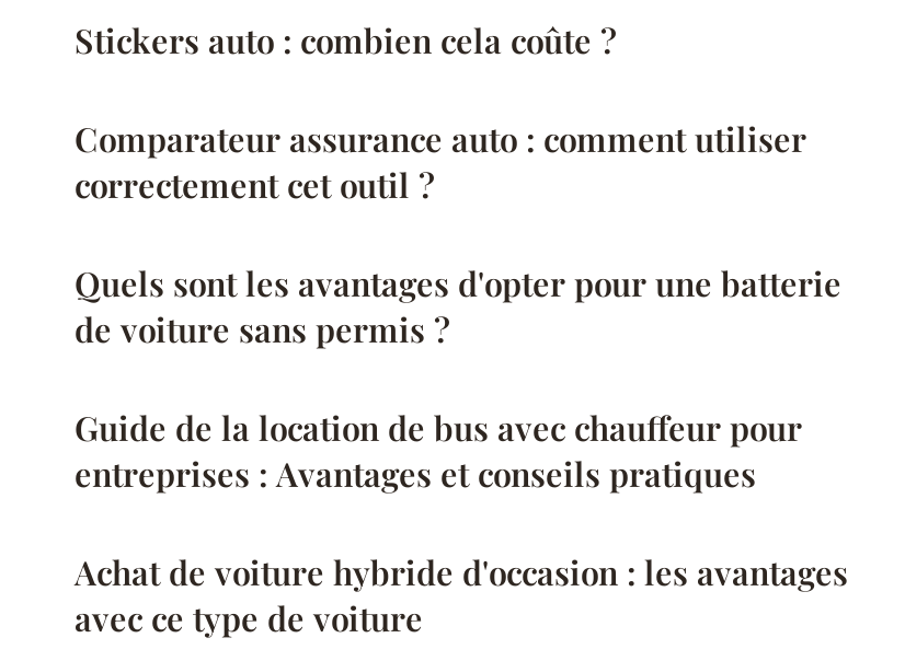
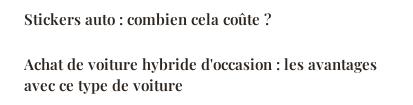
[75,116,841,494] Comparateur assurance auto : comment utiliser | correctement cet outil ? | Quels sont les avantages d'opter pour une batterie | de voiture sans permis ? | Guide de la location de bus avec chauffeur pour | entreprises : Avantages et conseils pratiques -> none

